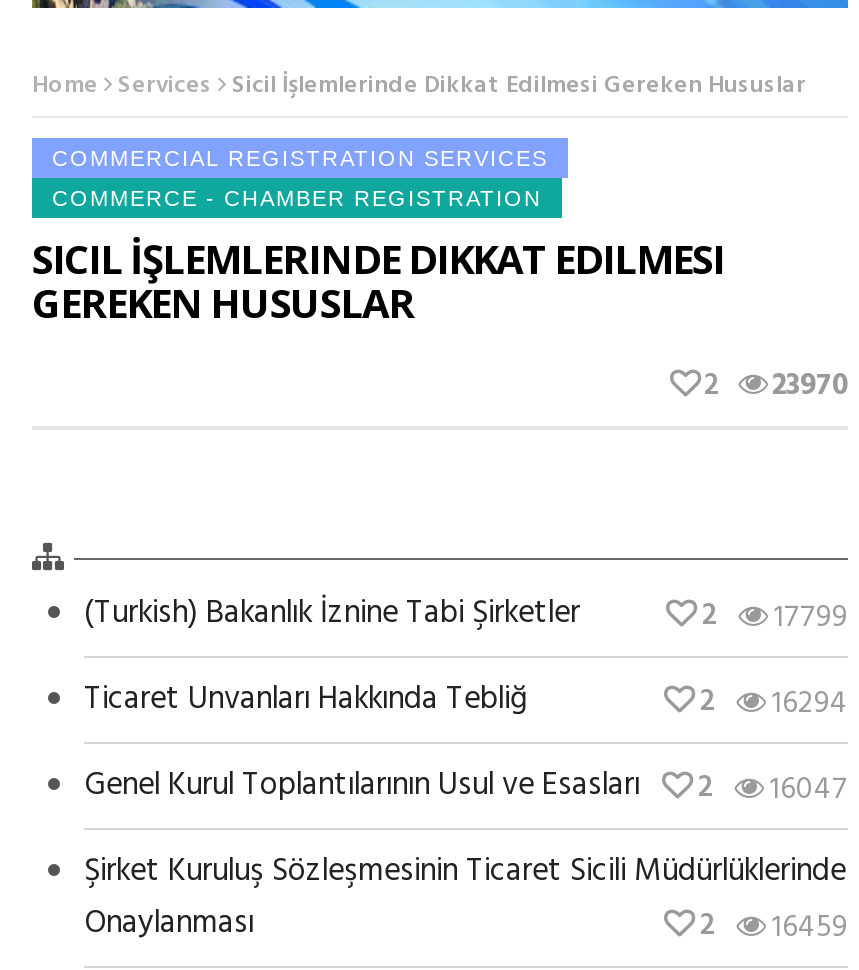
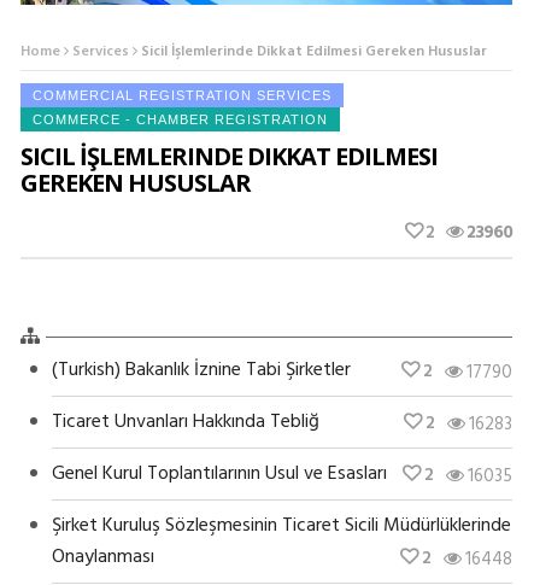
[704,362,848,410] 2 23970 -> [426,218,512,247] 2 23960
[702,592,848,642] 2 17799 -> [423,357,512,387] 2 17790
[700,678,848,728] 2 16294 -> [426,409,512,439] 2 16283
[84,760,848,814] Genel Kurul Toplantılarının Usul ve Esasları 2 16047 -> [52,458,512,491] Genel Kurul Toplantılarının Usul ve Esasları 2 16035
[700,902,848,952] 2 16459 -> [422,544,512,574] 2 16448

